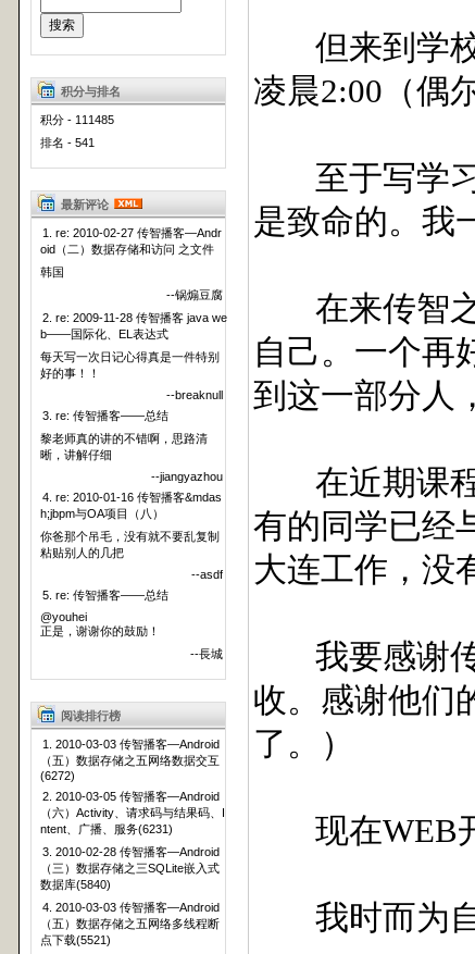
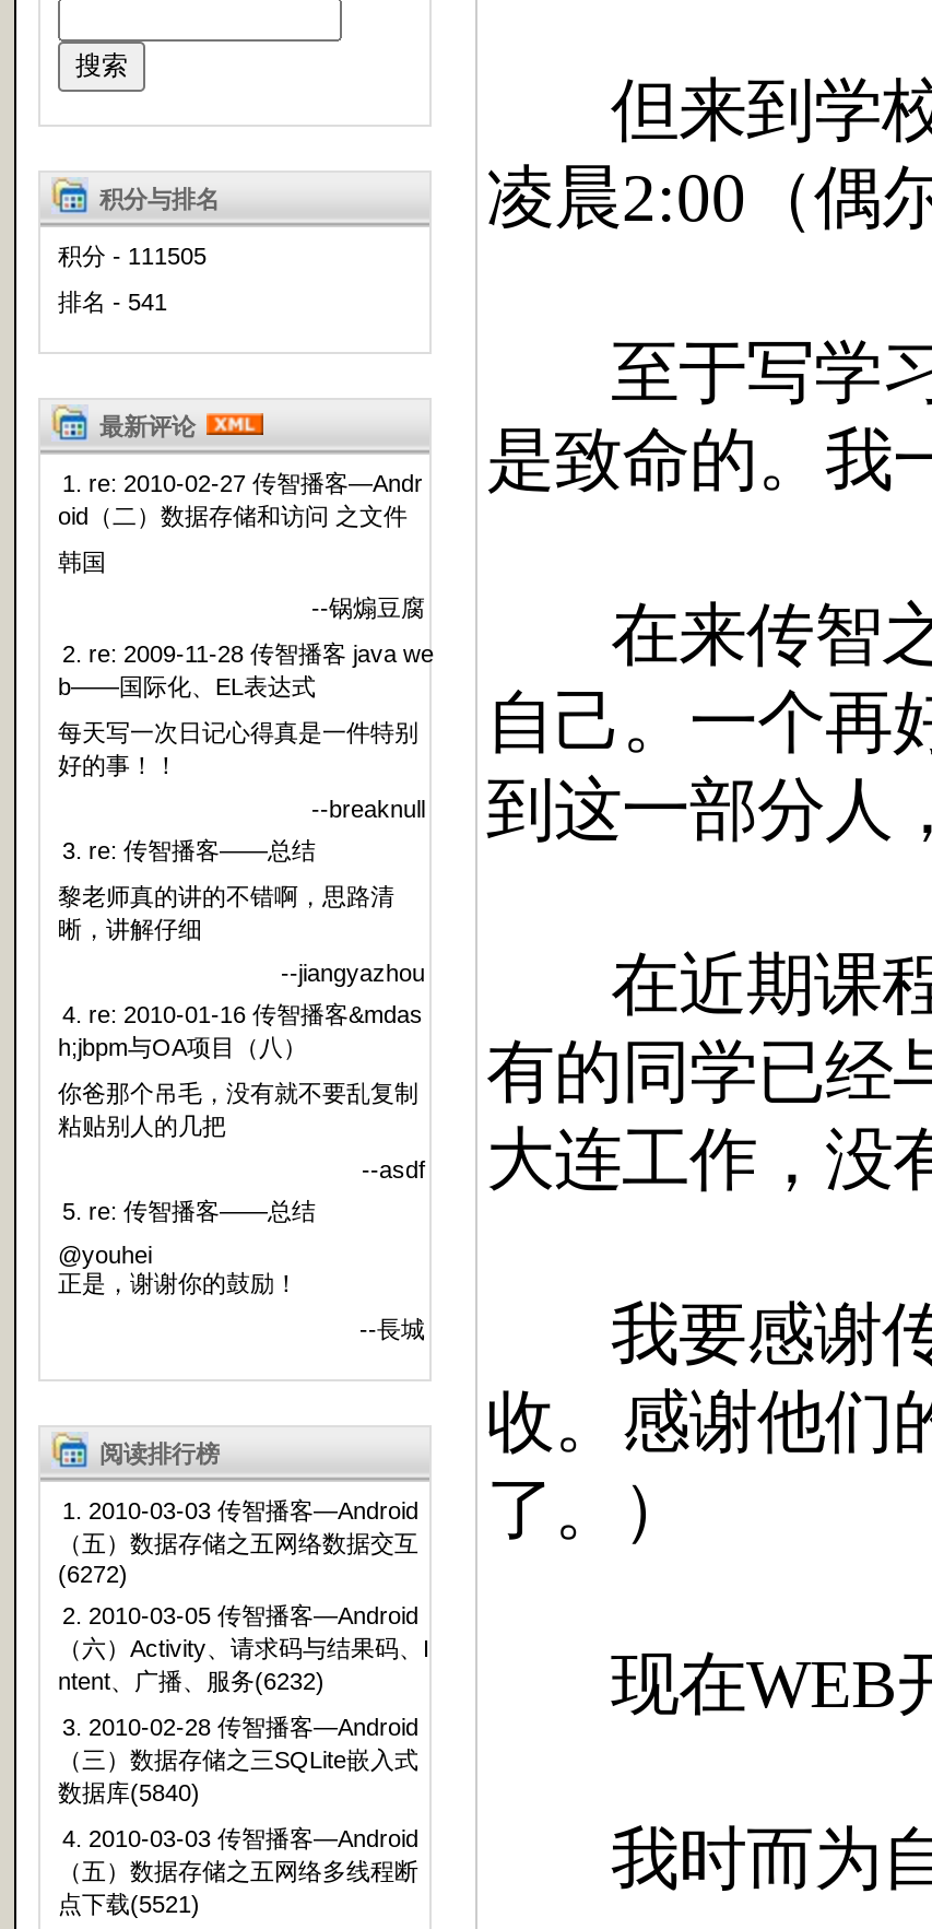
[40,113,114,126] 积分 - 111485 -> [58,243,207,269] 积分 - 111505
[40,822,173,835] ntent、广播、服务(6231) -> [58,1668,325,1694] ntent、广播、服务(6232)

